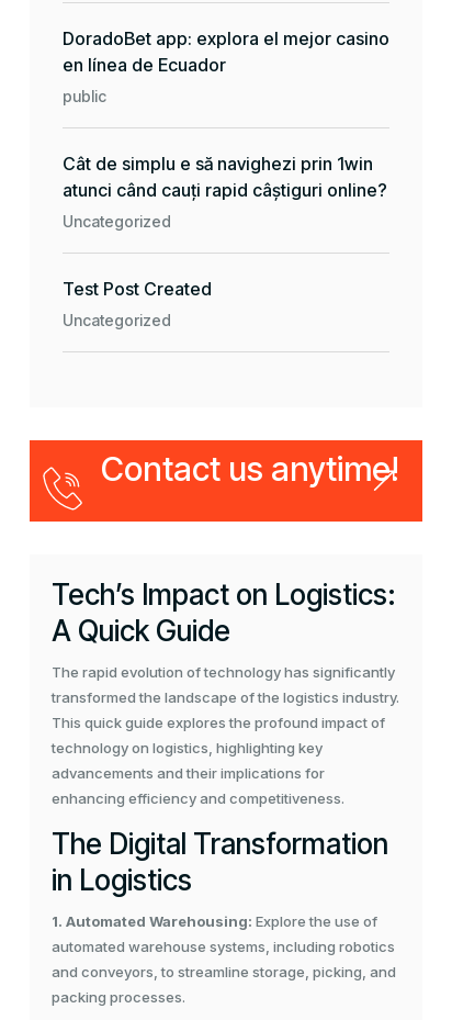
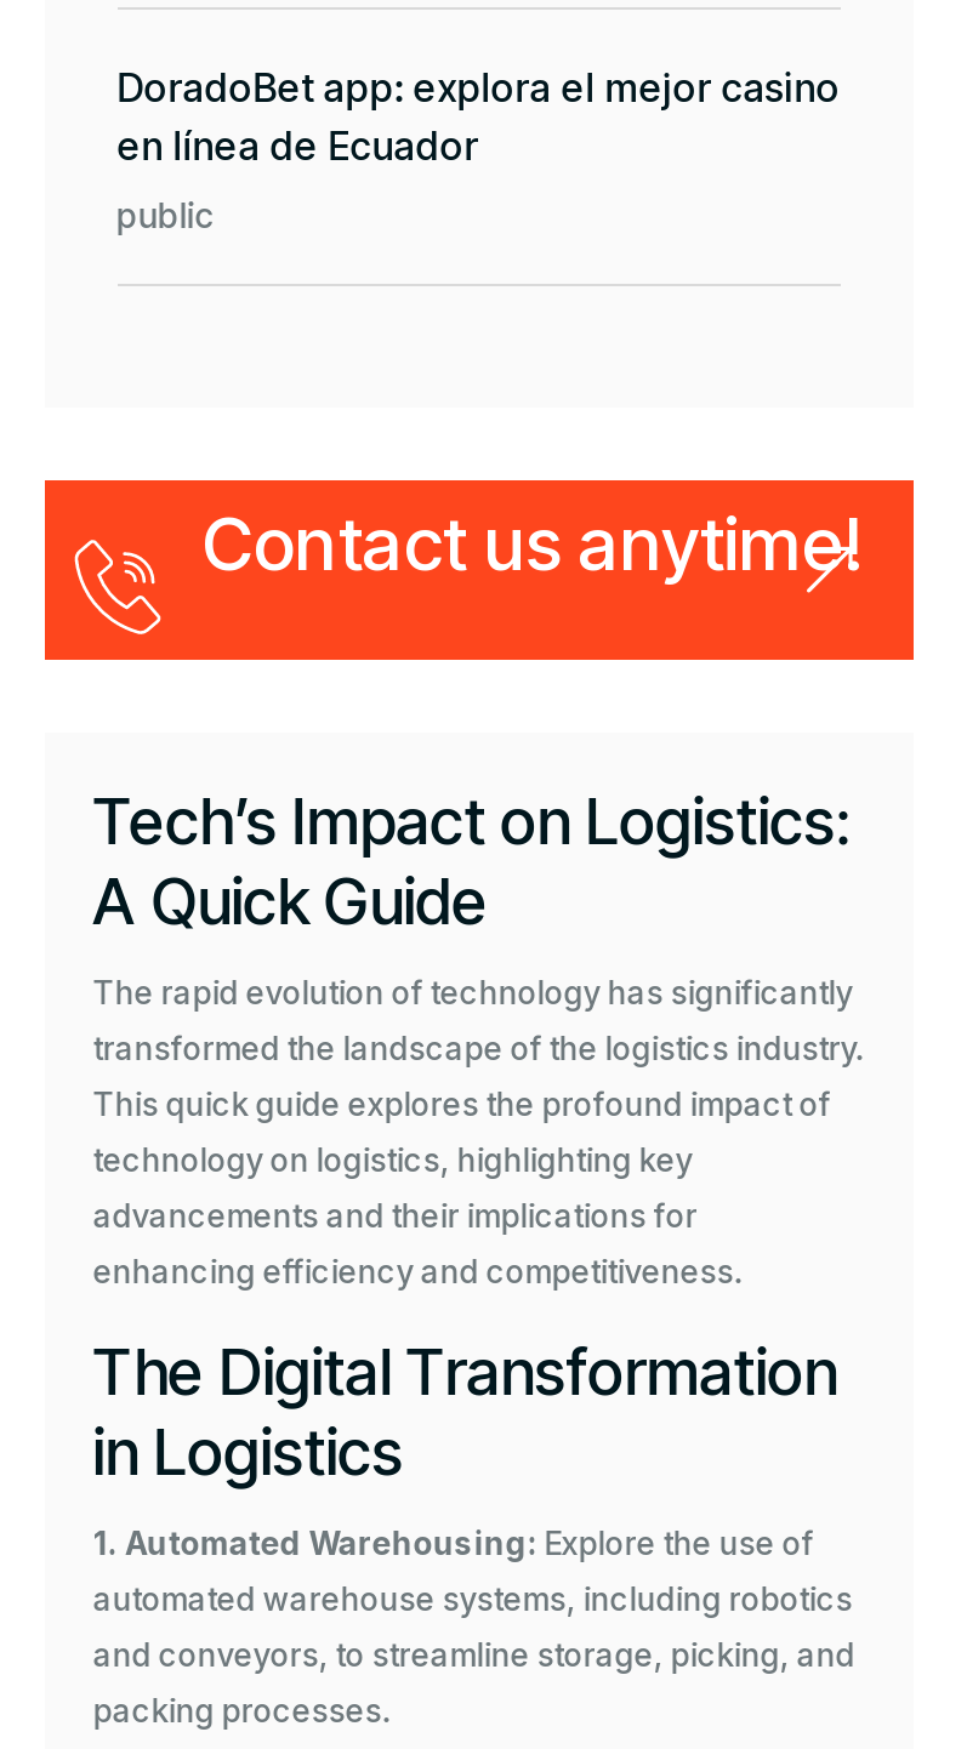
[62,153,387,329] Cât de simplu e să navighezi prin 1win | atunci când cauți rapid câștiguri online? | Uncategorized | Test Post Created | Uncategorized -> none

